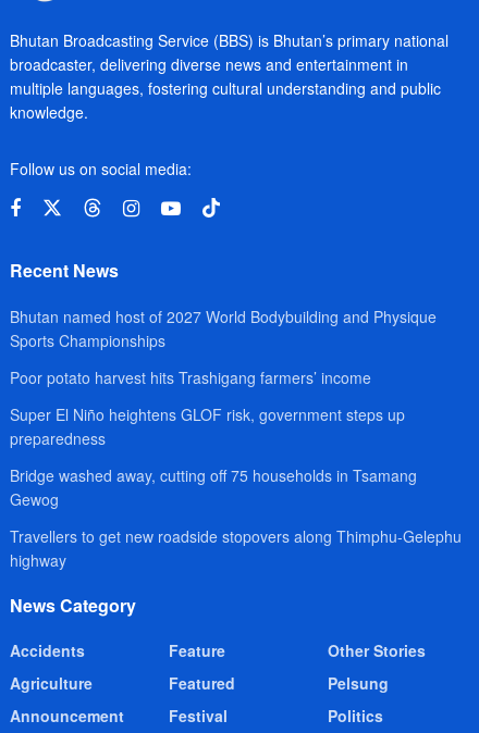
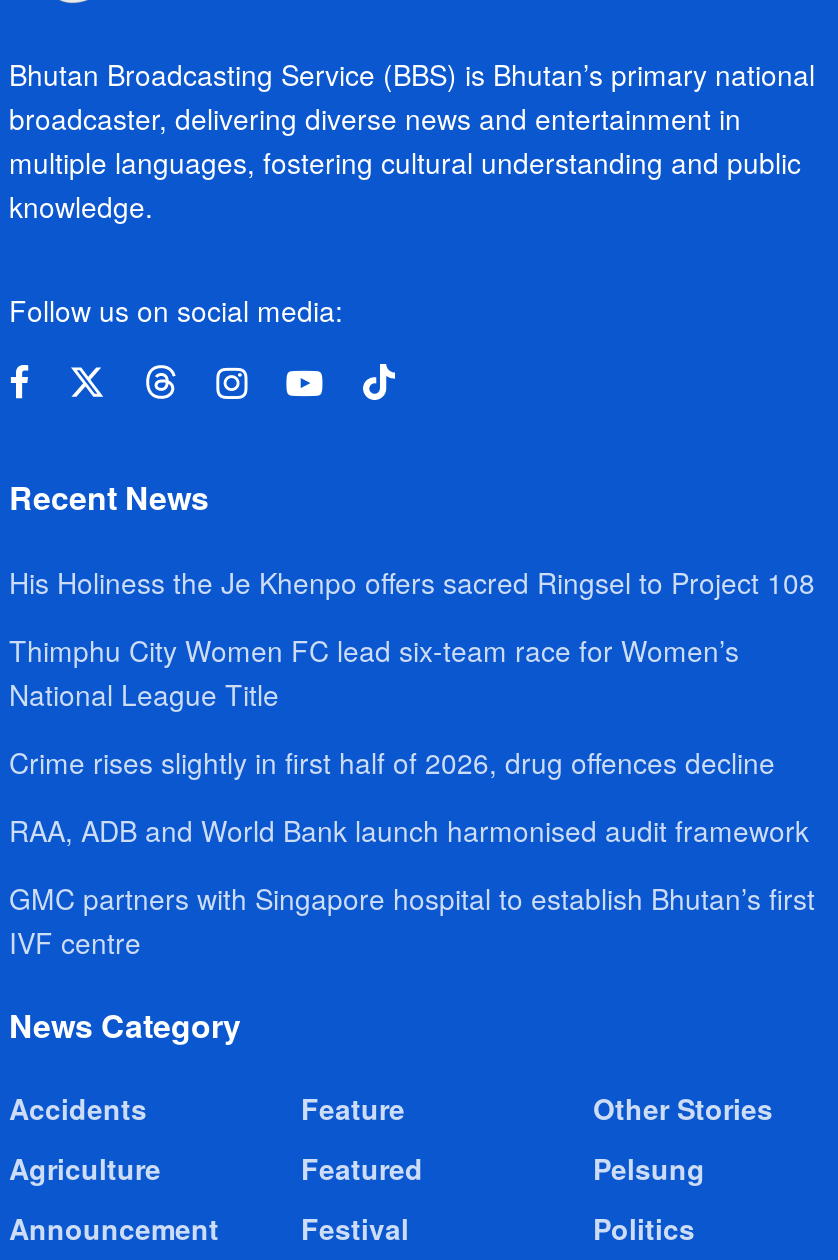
[10,305,437,351] Bhutan named host of 2027 World Bodybuilding and Physique | Sports Championships -> [9,561,815,601] His Holiness the Je Khenpo offers sacred Ringsel to Project 108
[10,366,371,388] Poor potato harvest hits Trashigang farmers’ income -> [9,629,739,713] Thimphu City Women FC lead six-team race for Women’s | National League Title
[10,403,405,449] Super El Niño heightens GLOF risk, government steps up | preparedness -> [9,741,775,781] Crime rises slightly in first half of 2026, drug offences decline
[10,464,417,510] Bridge washed away, cutting off 75 households in Tsamang | Gewog -> [9,809,809,849] RAA, ADB and World Bank launch harmonised audit framework
[10,525,462,571] Travellers to get new roadside stopovers along Thimphu-Gelephu | highway -> [9,877,815,961] GMC partners with Singapore hospital to establish Bhutan’s first | IVF centre

